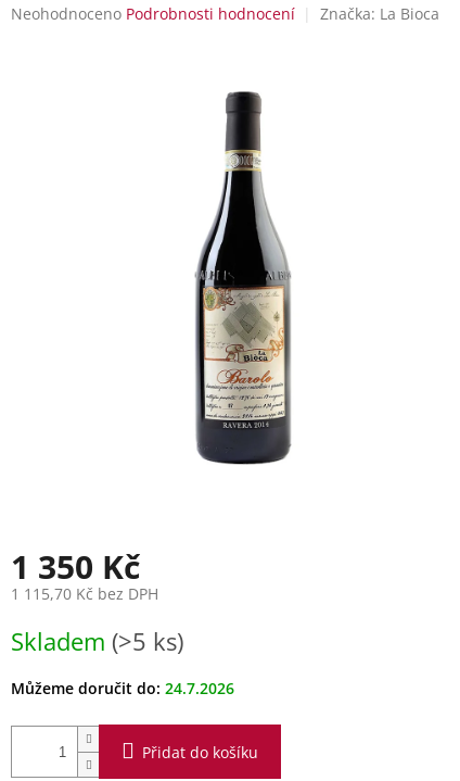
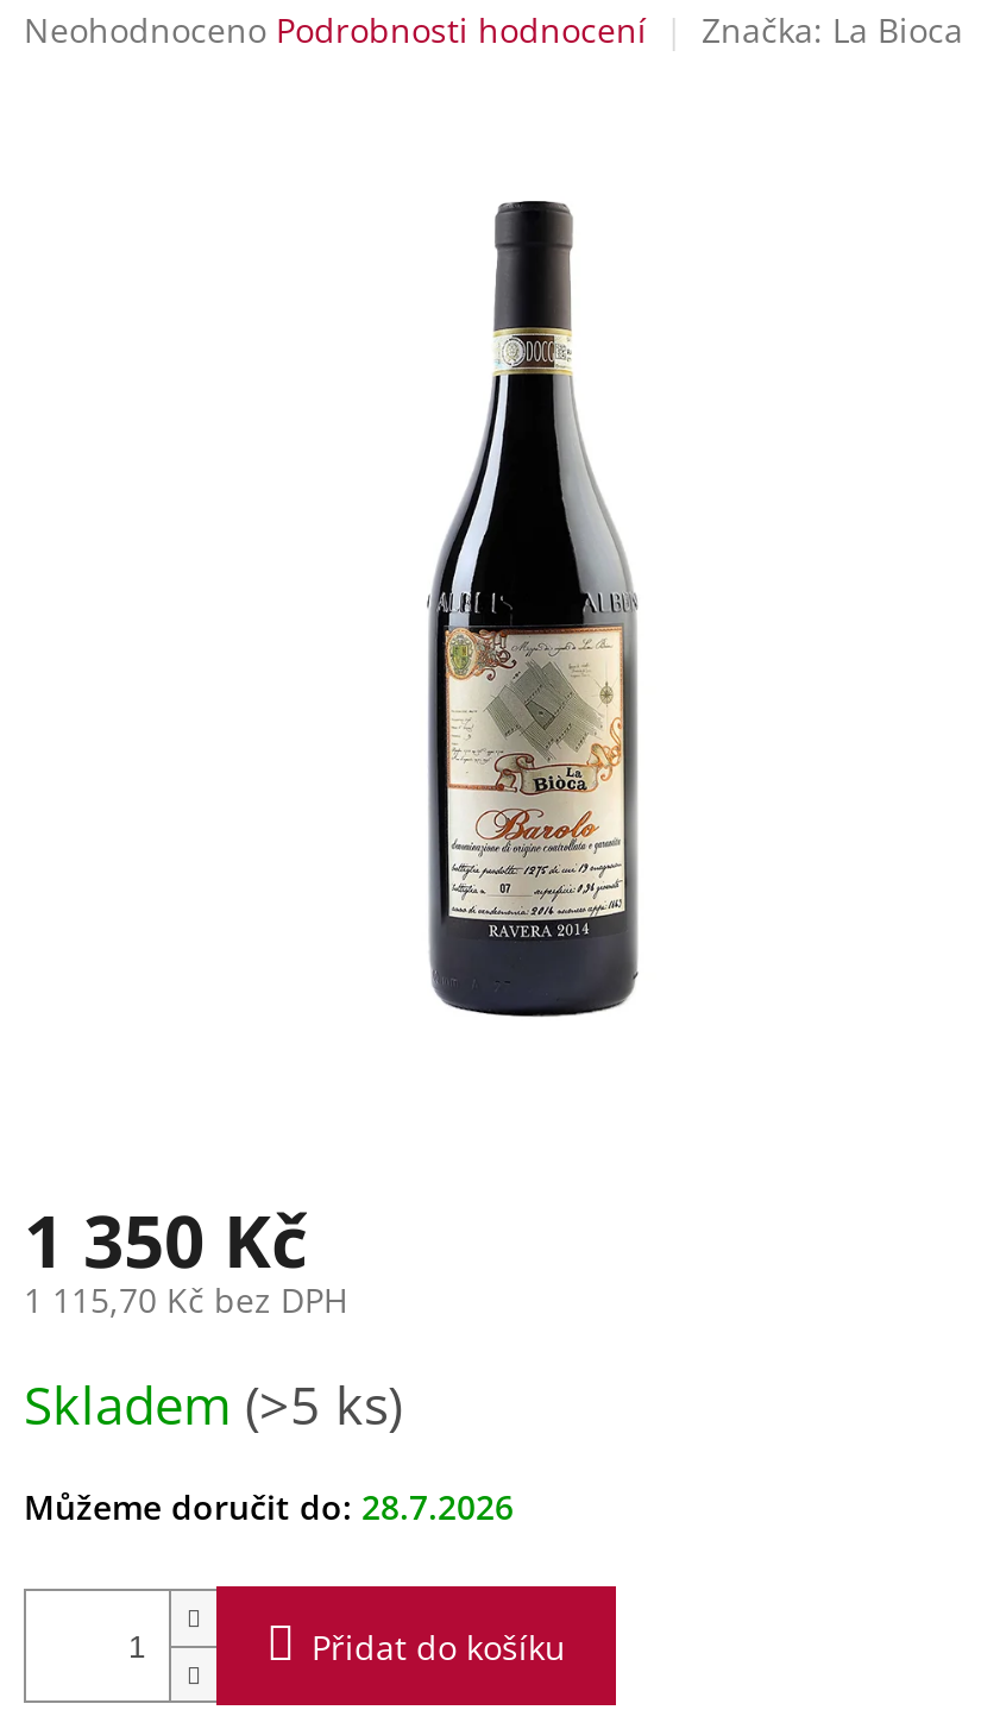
[11,678,234,699] Můžeme doručit do: 24.7.2026 -> [24,1485,514,1530] Můžeme doručit do: 28.7.2026

